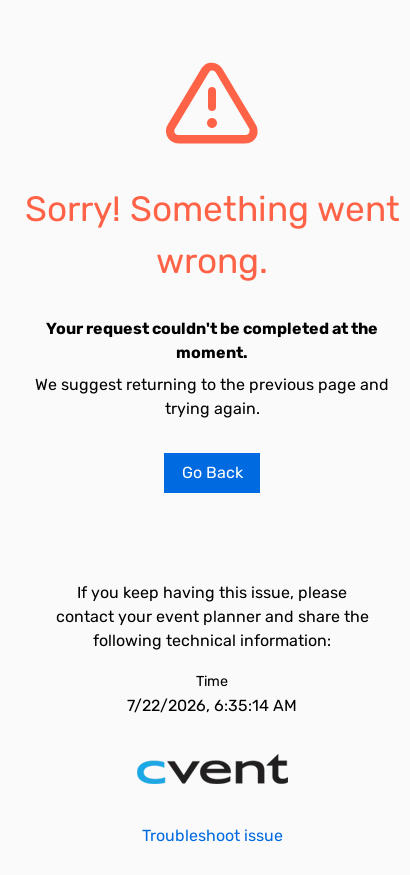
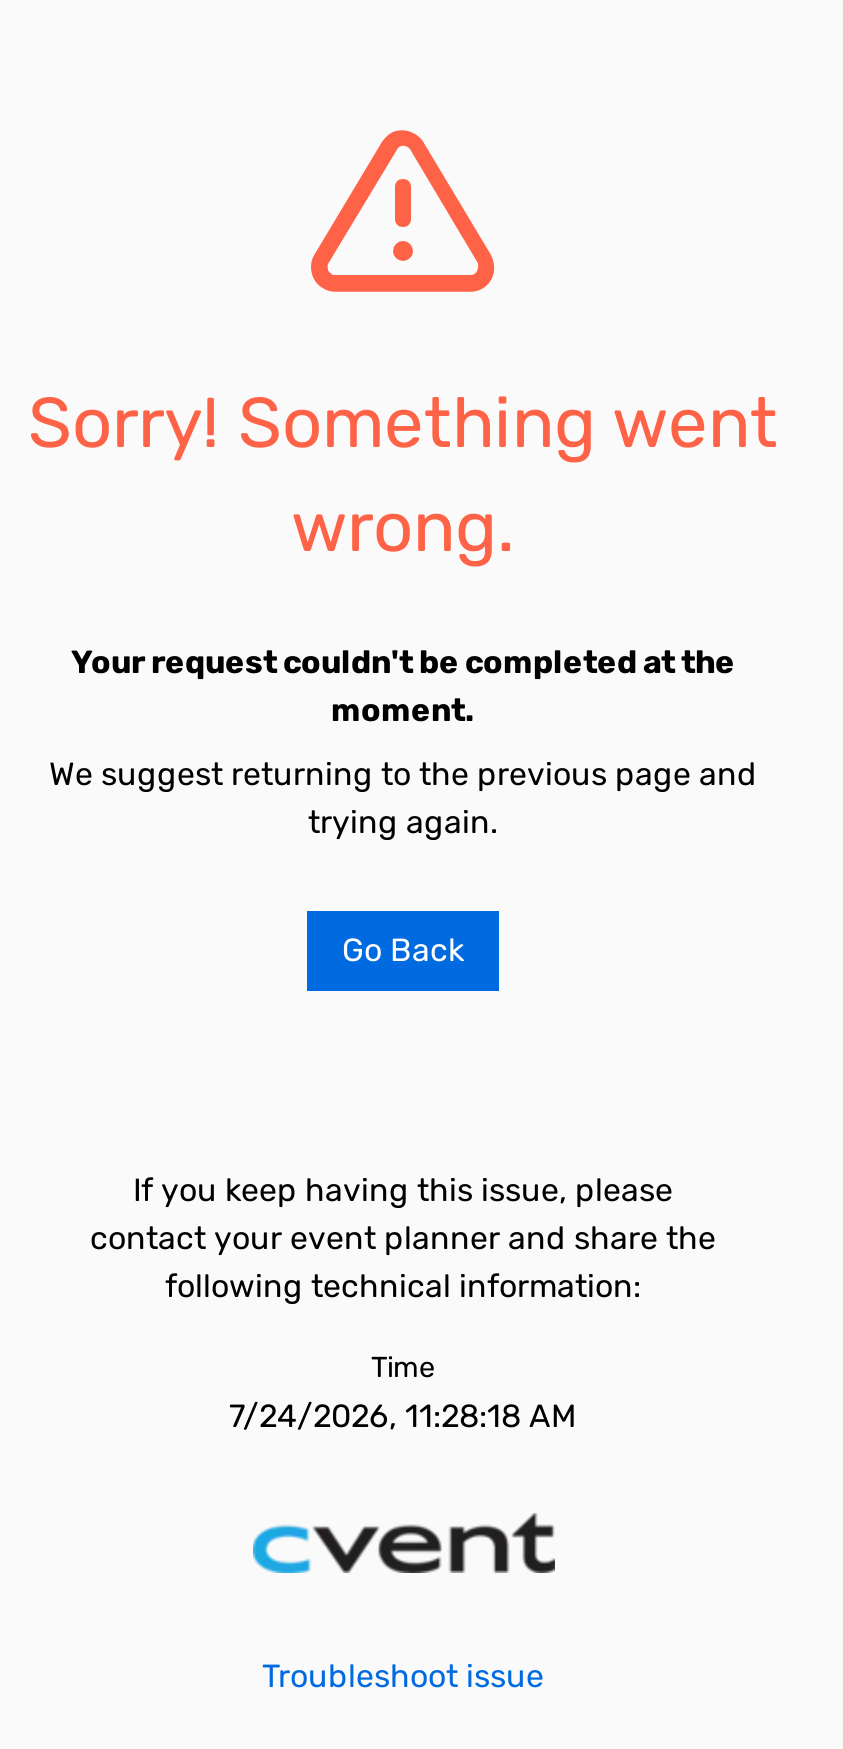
[127,696,297,715] 7/22/2026, 6:35:14 AM -> [229,1397,577,1435] 7/24/2026, 11:28:18 AM

